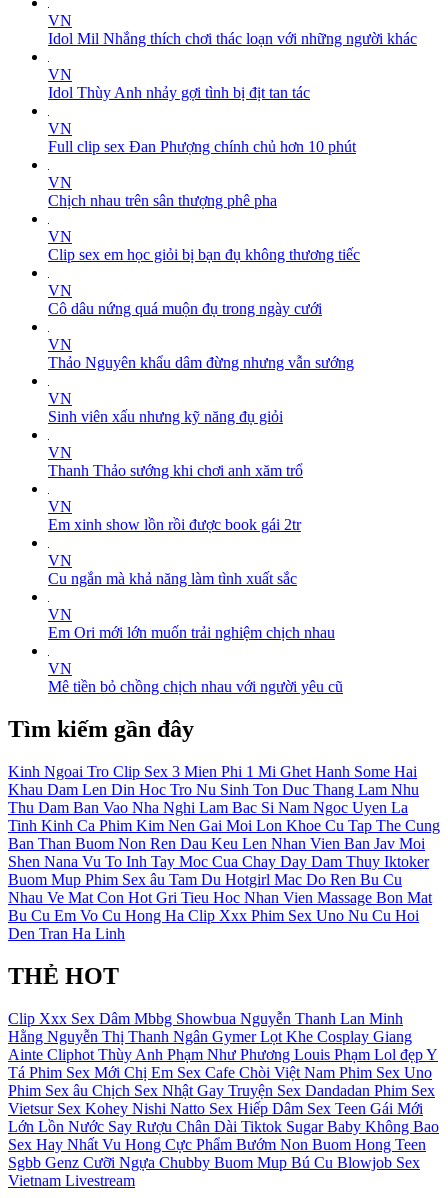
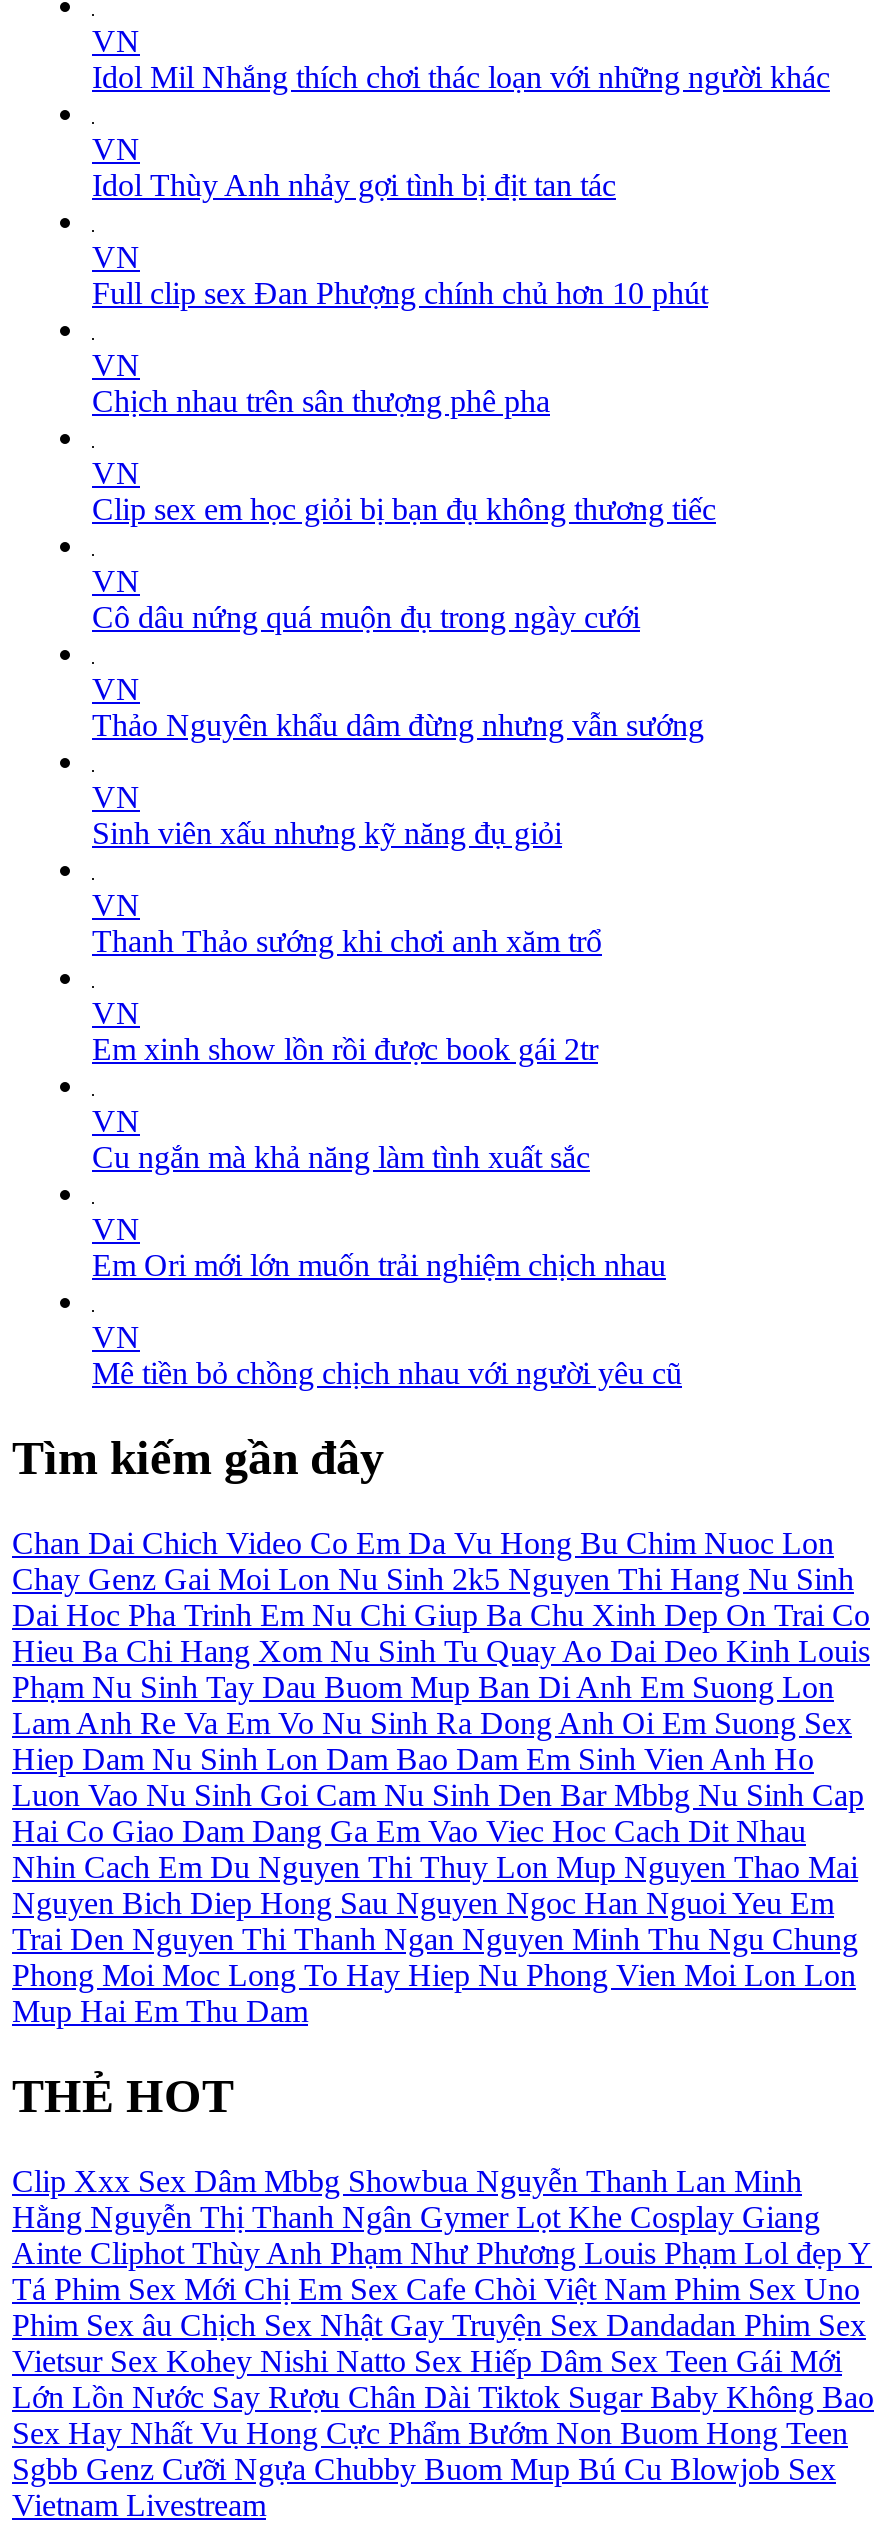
[8,763,440,942] Kinh Ngoai Tro Clip Sex 3 Mien Phi 1 Mi Ghet Hanh Some Hai | Khau Dam Len Din Hoc Tro Nu Sinh Ton Duc Thang Lam Nhu | Thu Dam Ban Vao Nha Nghi Lam Bac Si Nam Ngoc Uyen La | Tinh Kinh Ca Phim Kim Nen Gai Moi Lon Khoe Cu Tap The Cung | Ban Than Buom Non Ren Dau Keu Len Nhan Vien Ban Jav Moi | Shen Nana Vu To Inh Tay Moc Cua Chay Day Dam Thuy Iktoker | Buom Mup Phim Sex âu Tam Du Hotgirl Mac Do Ren Bu Cu | Nhau Ve Mat Con Hot Gri Tieu Hoc Nhan Vien Massage Bon Mat | Bu Cu Em Vo Cu Hong Ha Clip Xxx Phim Sex Uno Nu Cu Hoi | Den Tran Ha Linh -> [12,1526,870,2028] Chan Dai Chich Video Co Em Da Vu Hong Bu Chim Nuoc Lon | Chay Genz Gai Moi Lon Nu Sinh 2k5 Nguyen Thi Hang Nu Sinh | Dai Hoc Pha Trinh Em Nu Chi Giup Ba Chu Xinh Dep On Trai Co | Hieu Ba Chi Hang Xom Nu Sinh Tu Quay Ao Dai Deo Kinh Louis | Phạm Nu Sinh Tay Dau Buom Mup Ban Di Anh Em Suong Lon | Lam Anh Re Va Em Vo Nu Sinh Ra Dong Anh Oi Em Suong Sex | Hiep Dam Nu Sinh Lon Dam Bao Dam Em Sinh Vien Anh Ho | Luon Vao Nu Sinh Goi Cam Nu Sinh Den Bar Mbbg Nu Sinh Cap | Hai Co Giao Dam Dang Ga Em Vao Viec Hoc Cach Dit Nhau | Nhin Cach Em Du Nguyen Thi Thuy Lon Mup Nguyen Thao Mai | Nguyen Bich Diep Hong Sau Nguyen Ngoc Han Nguoi Yeu Em | Trai Den Nguyen Thi Thanh Ngan Nguyen Minh Thu Ngu Chung | Phong Moi Moc Long To Hay Hiep Nu Phong Vien Moi Lon Lon | Mup Hai Em Thu Dam

